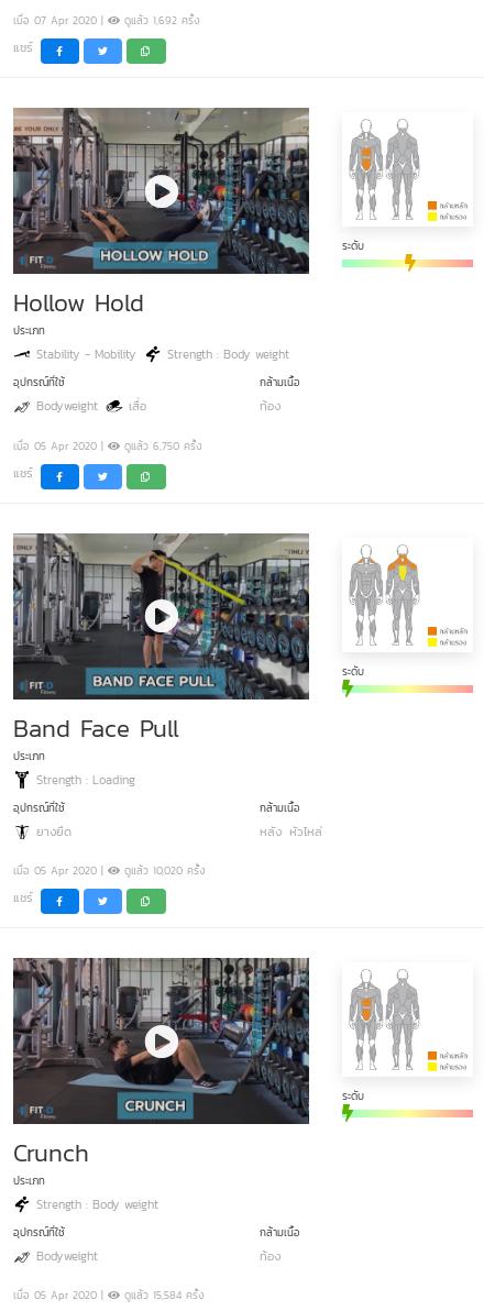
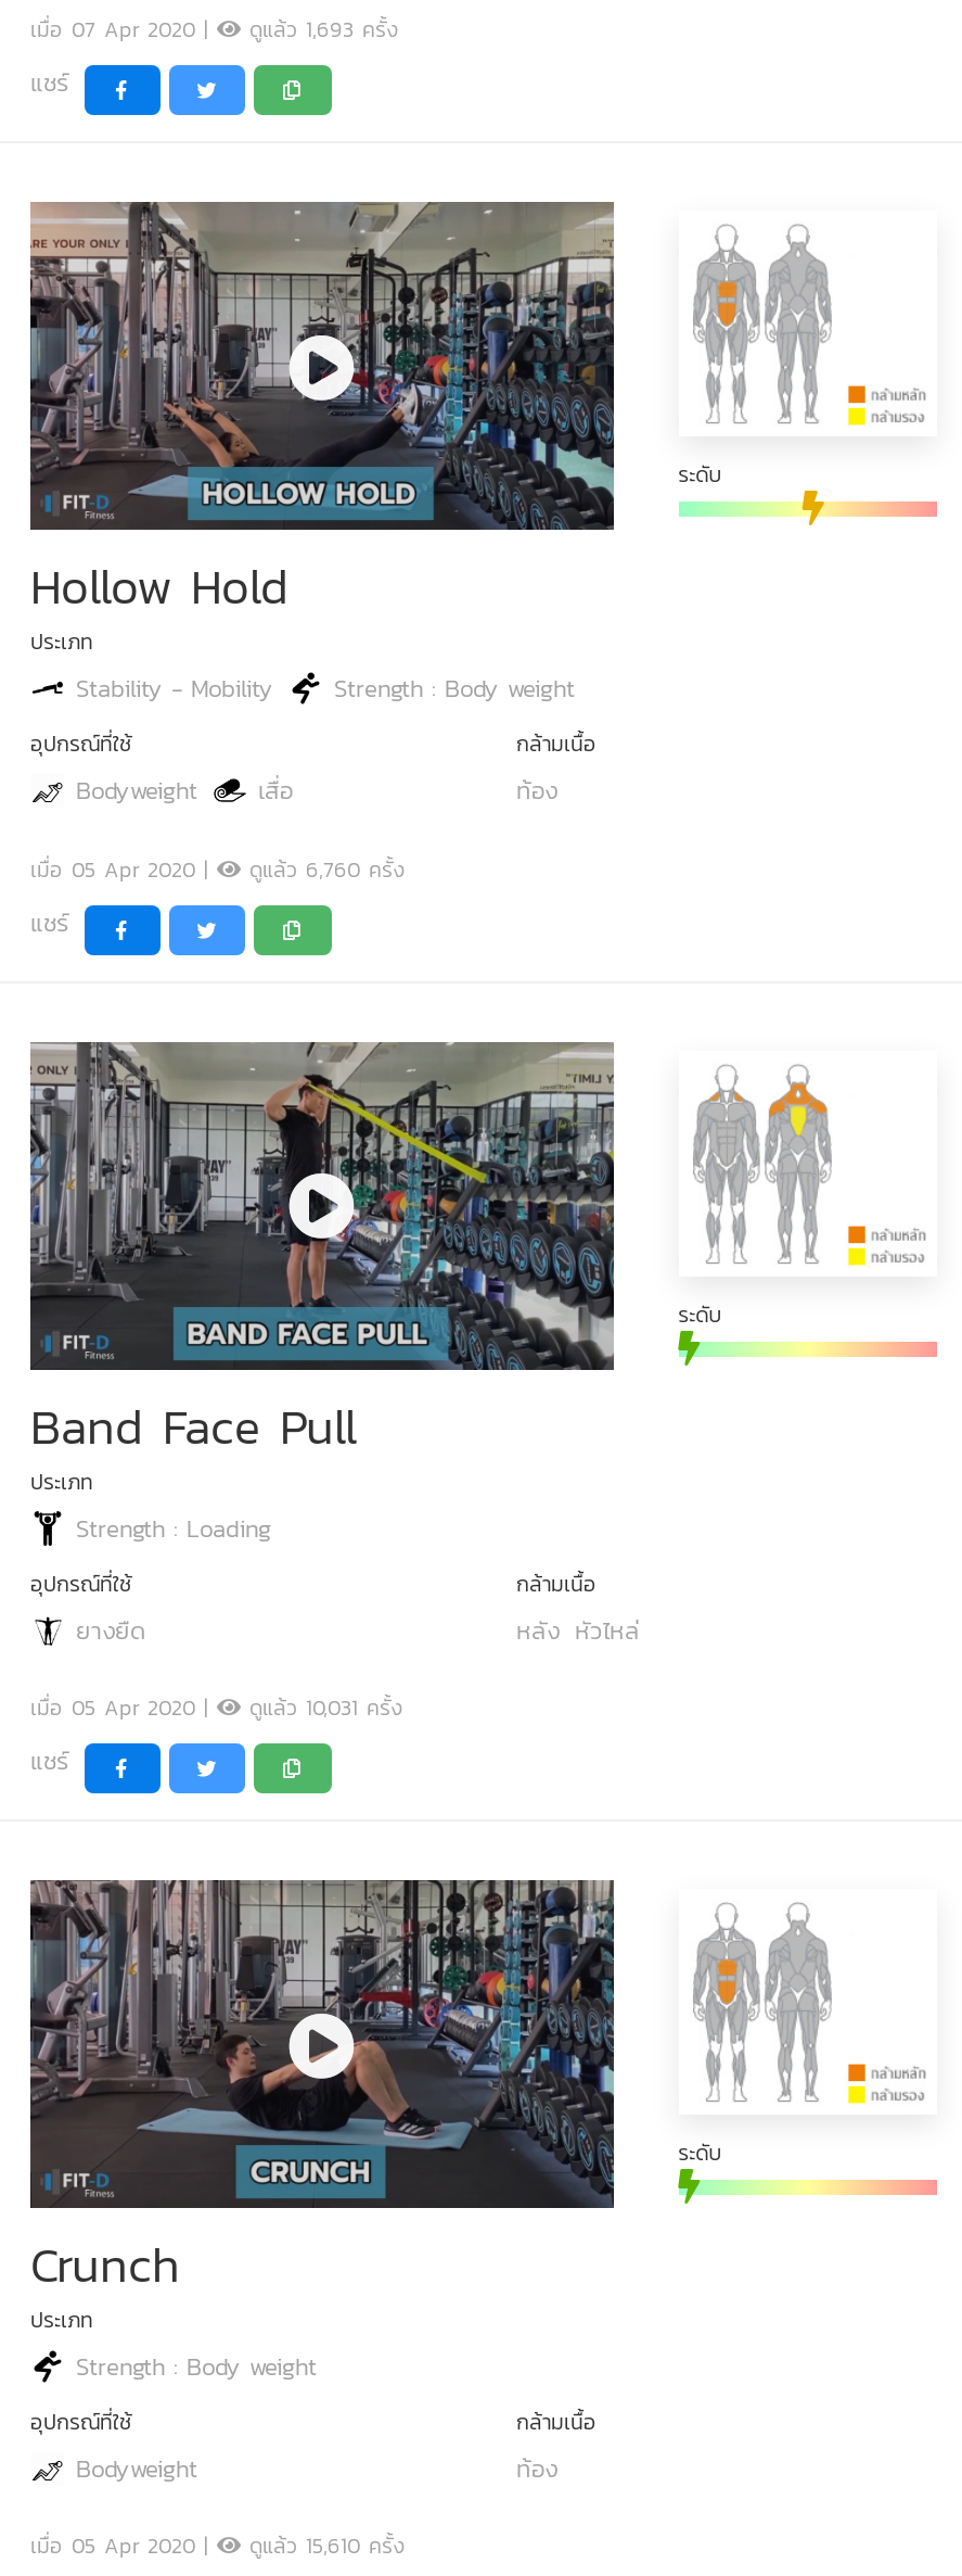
[120,12,200,29] ดูแล้ว 1,692 ครั้ง -> [241,14,399,46] ดูแล้ว 1,693 ครั้ง
[120,437,202,454] ดูแล้ว 6,750 ครั้ง -> [241,853,406,885] ดูแล้ว 6,760 ครั้ง
[120,862,206,879] ดูแล้ว 10,020 ครั้ง -> [241,1691,403,1724] ดูแล้ว 10,031 ครั้ง
[120,1287,205,1304] ดูแล้ว 15,584 ครั้ง -> [241,2530,406,2563] ดูแล้ว 15,610 ครั้ง

